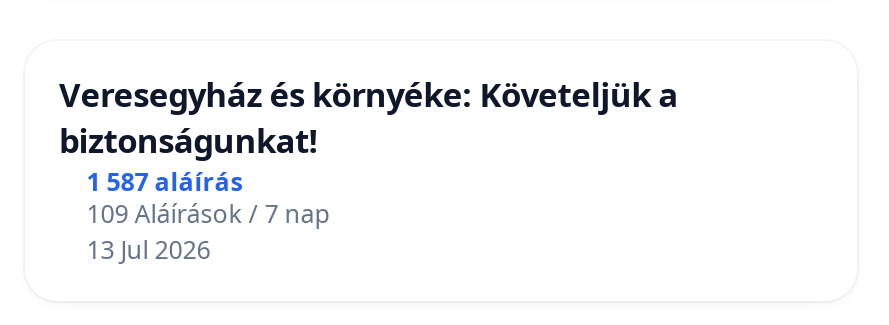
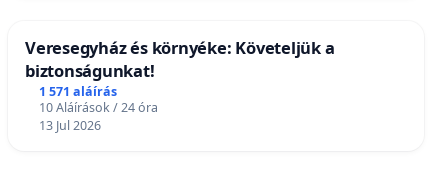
[87,165,243,199] 1 587 aláírás -> [39,83,117,100] 1 571 aláírás
[87,197,331,231] 109 Aláírások / 7 nap -> [39,99,158,116] 10 Aláírások / 24 óra

